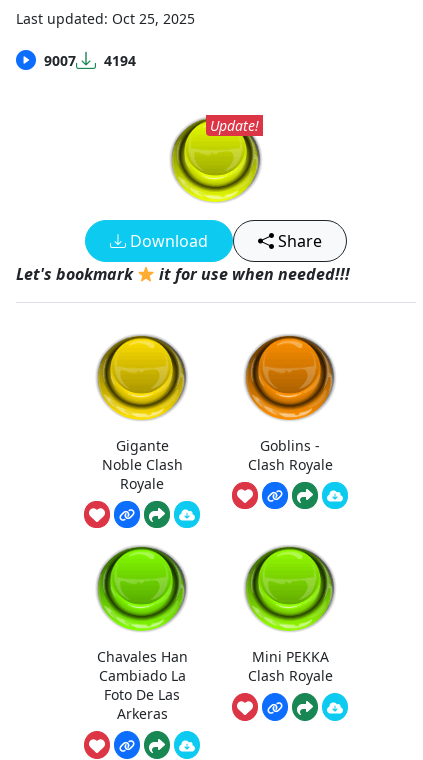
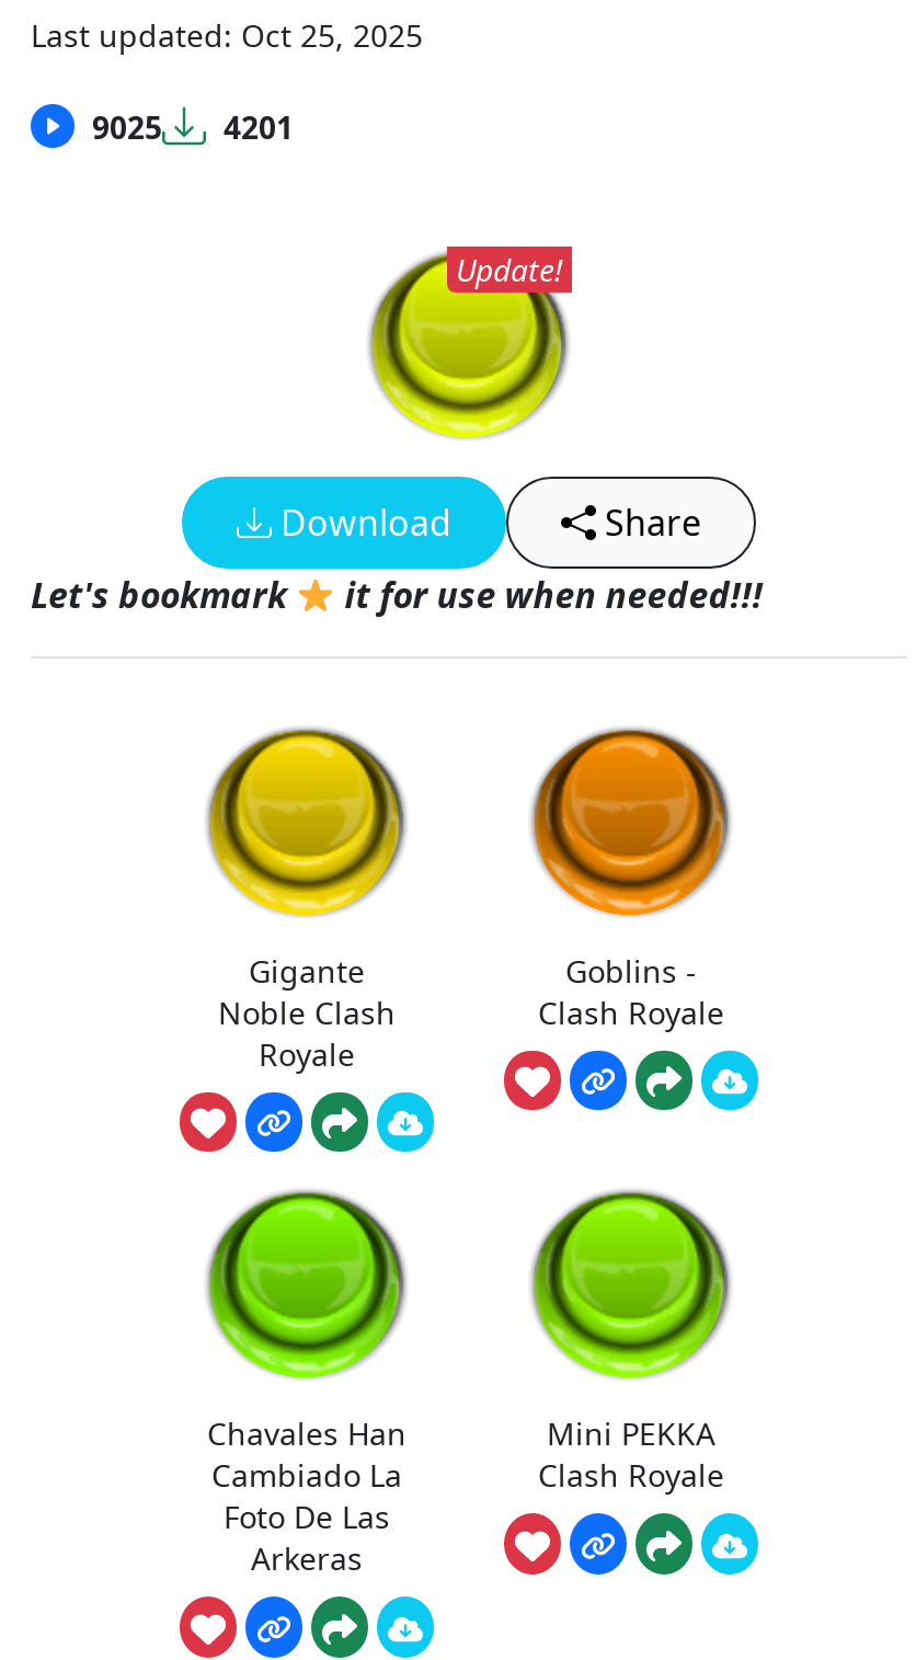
[44,50,76,69] 9007 -> [92,105,162,147] 9025
[104,50,136,69] 4194 -> [224,105,294,147] 4201

